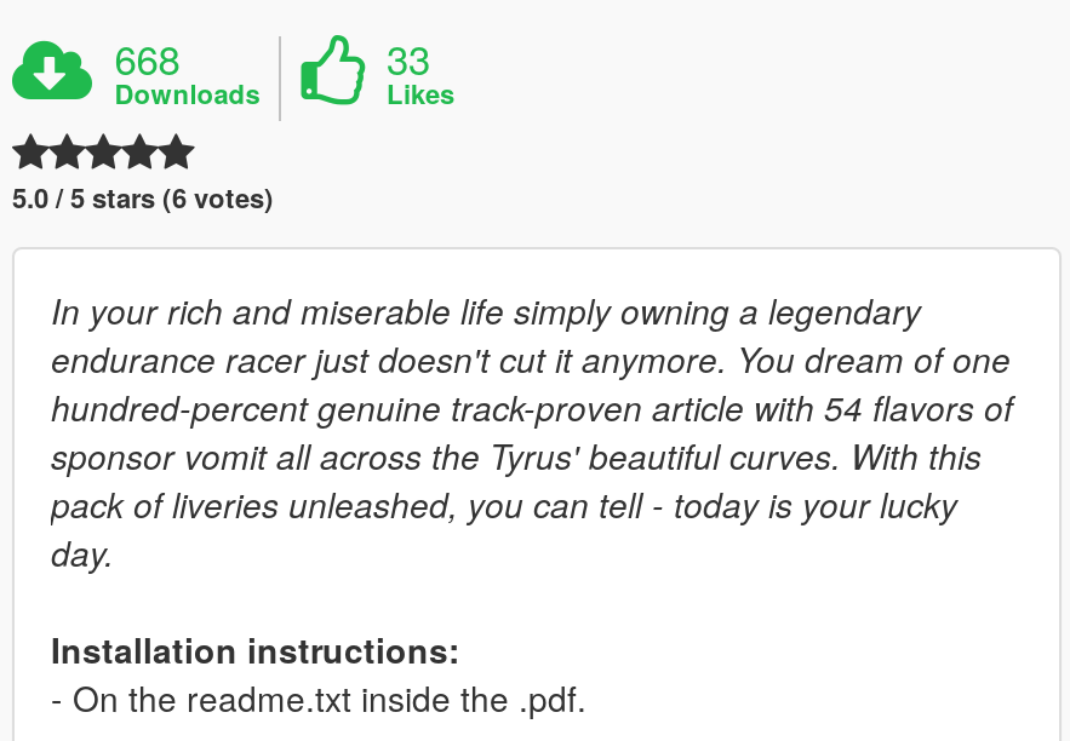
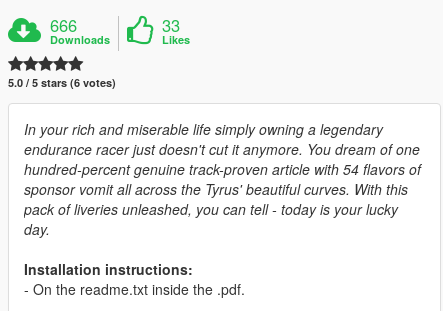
[114,30,180,88] 668 -> [50,13,77,37] 666

